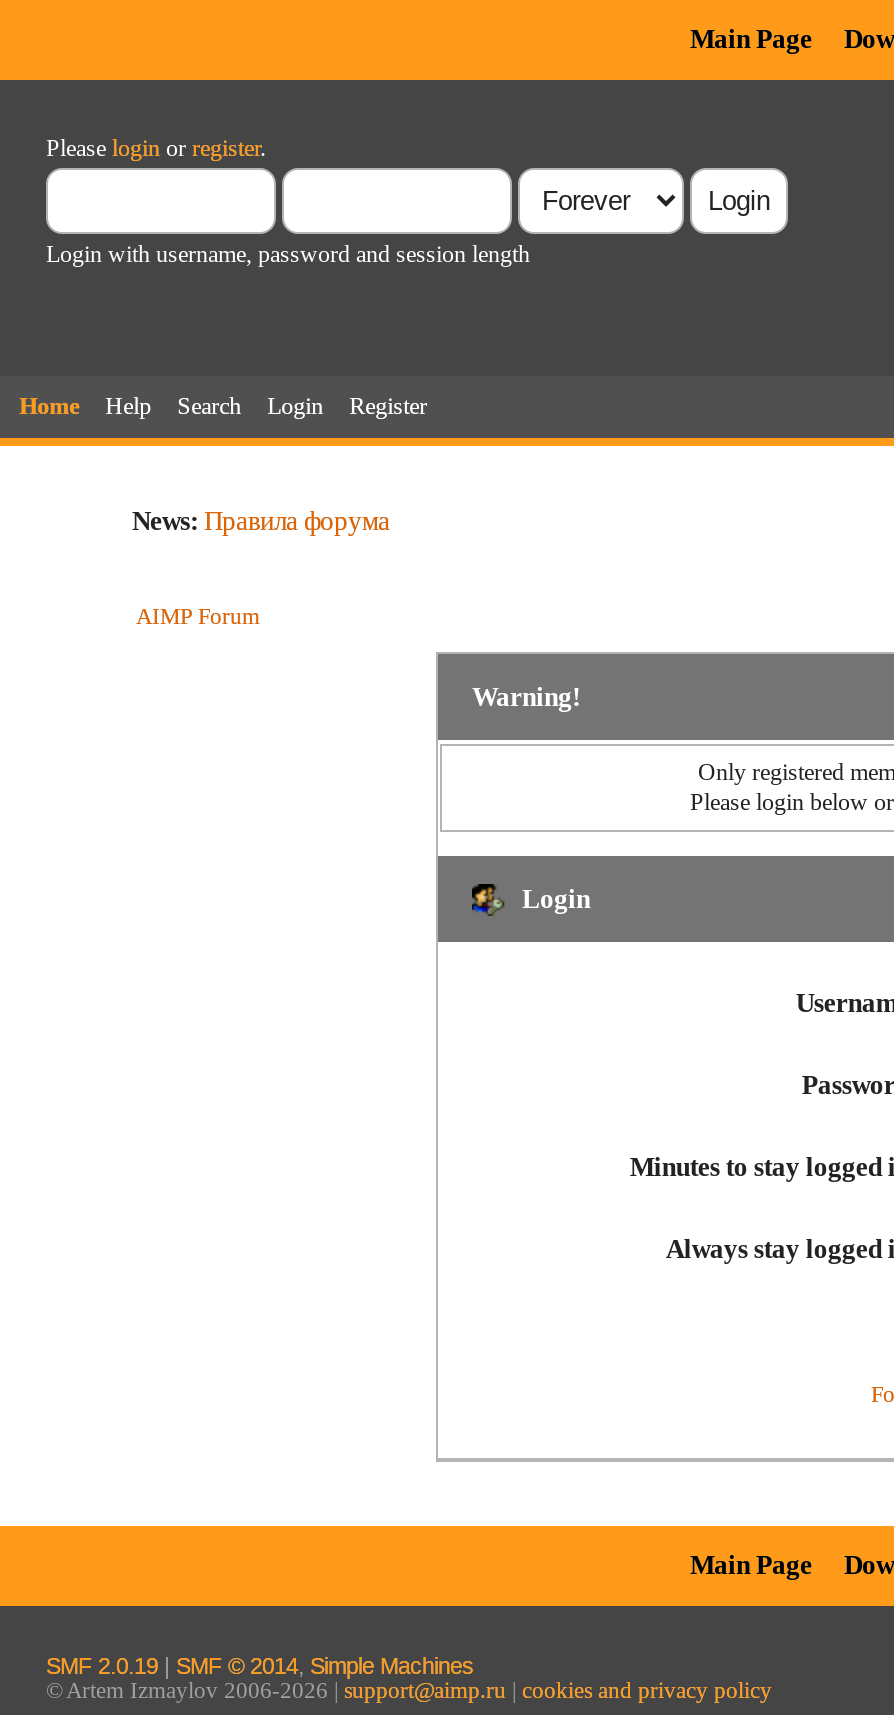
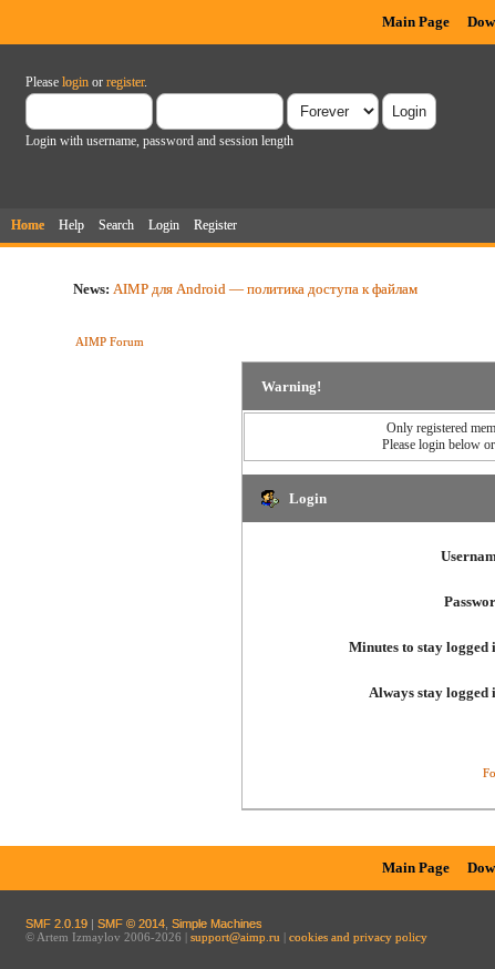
[132,506,390,536] News: Правила форума -> [73,280,417,297] News: AIMP для Android — политика доступа к файлам

